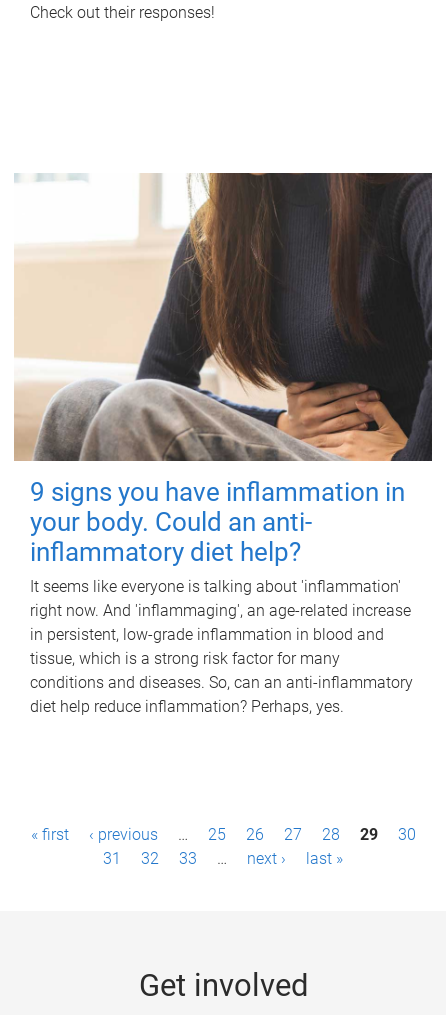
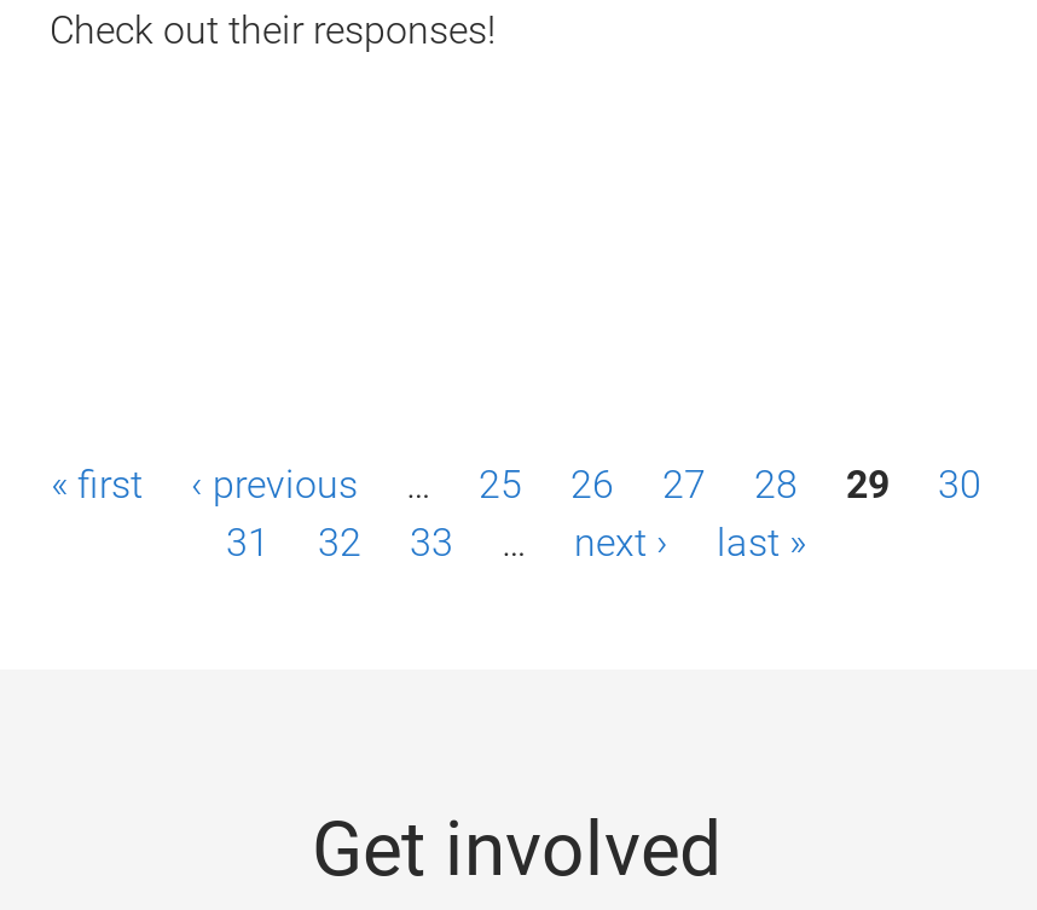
[14,172,433,716] [image] | 9 signs you have inflammation in | your body. Could an anti- | inflammatory diet help? | It seems like everyone is talking about 'inflammation' | right now. And 'inflammaging', an age-related increase | in persistent, low-grade inflammation in blood and | tissue, which is a strong risk factor for many | conditions and diseases. So, can an anti-inflammatory | diet help reduce inflammation? Perhaps, yes. -> none

